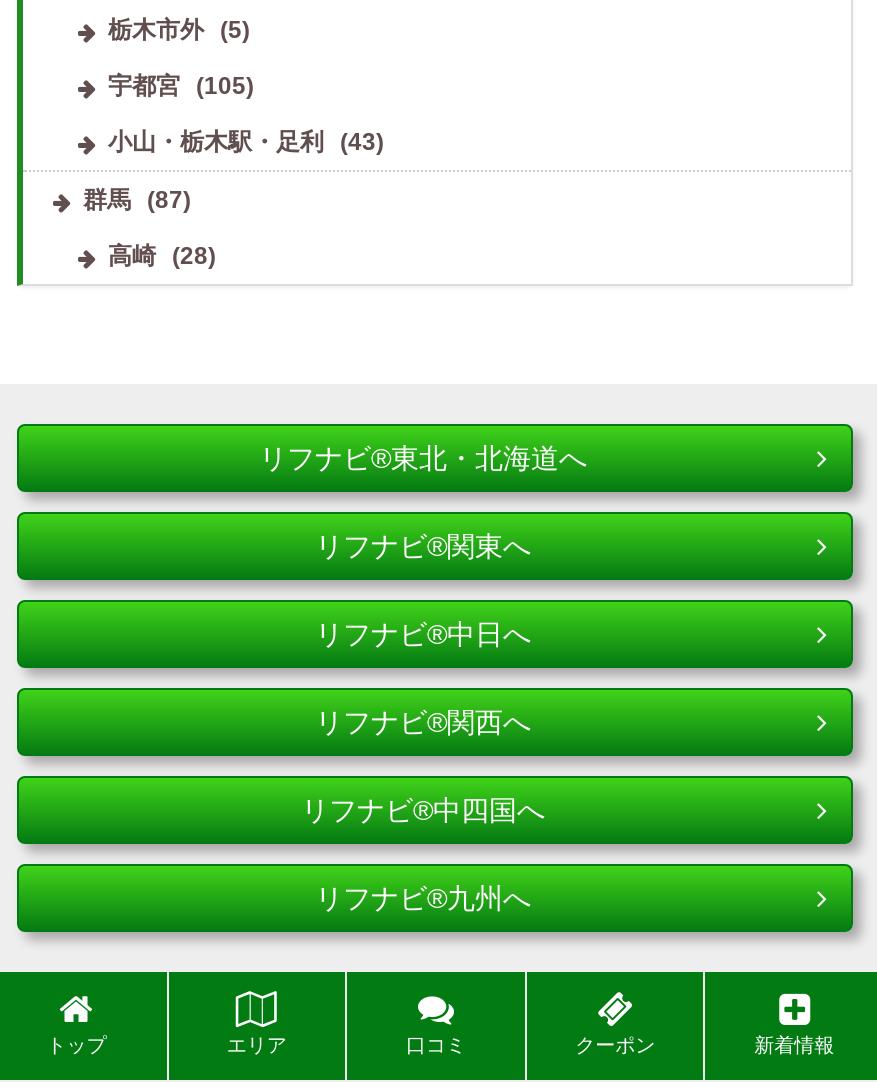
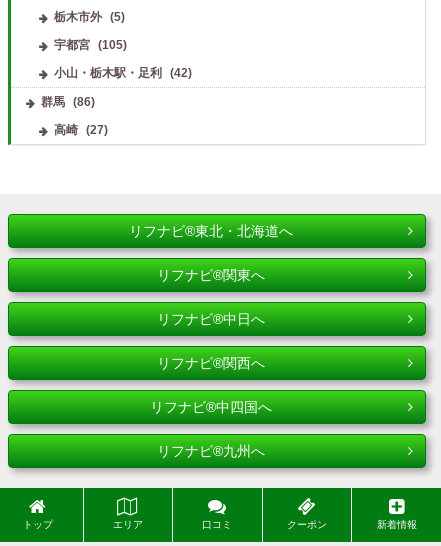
[108,128,384,156] 小山・栃木駅・足利 (43) -> [53,66,191,80] 小山・栃木駅・足利 (42)
[83,186,191,214] 群馬 (87) -> [41,95,95,109] 群馬 (86)
[108,242,216,270] 高崎 (28) -> [53,123,107,137] 高崎 (27)

